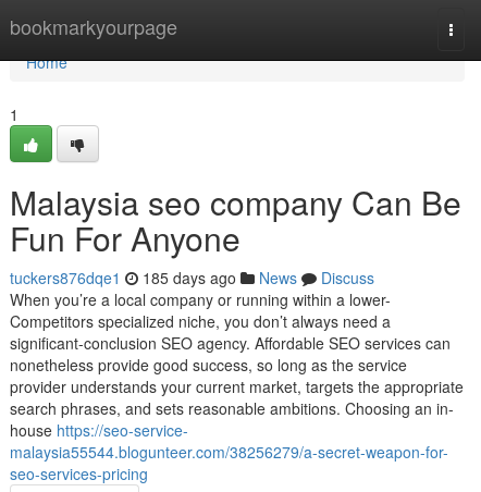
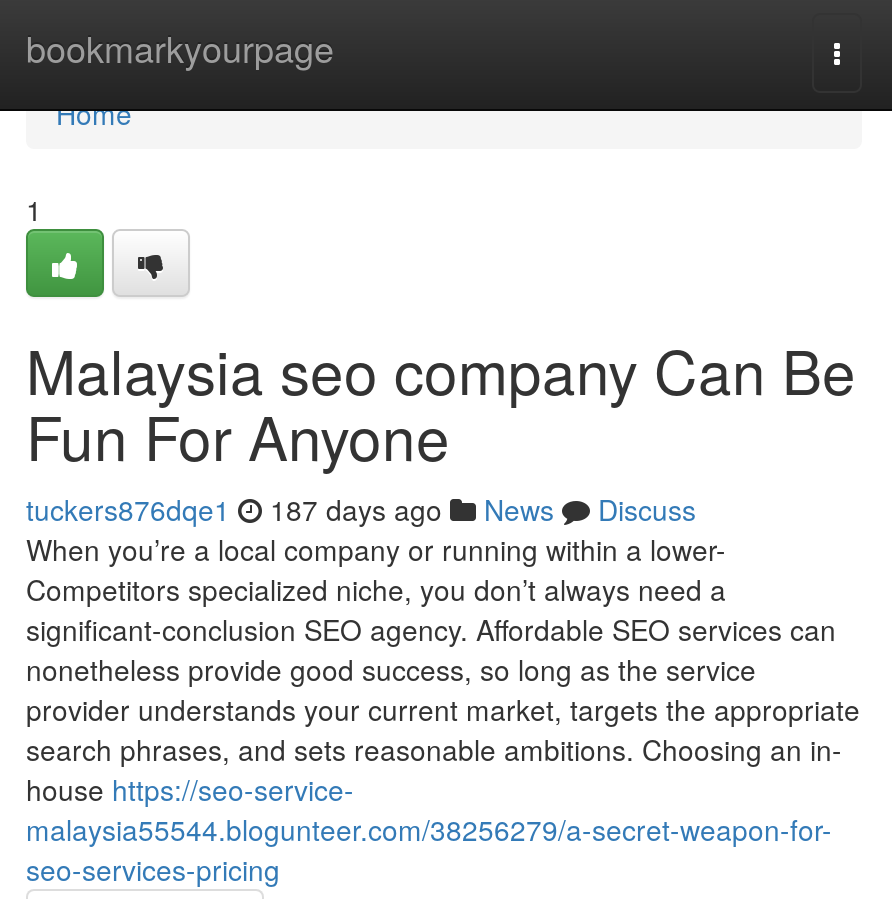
[10,267,374,288] tuckers876dqe1 185 days ago News Discuss -> [26,489,696,529] tuckers876dqe1 187 days ago News Discuss

